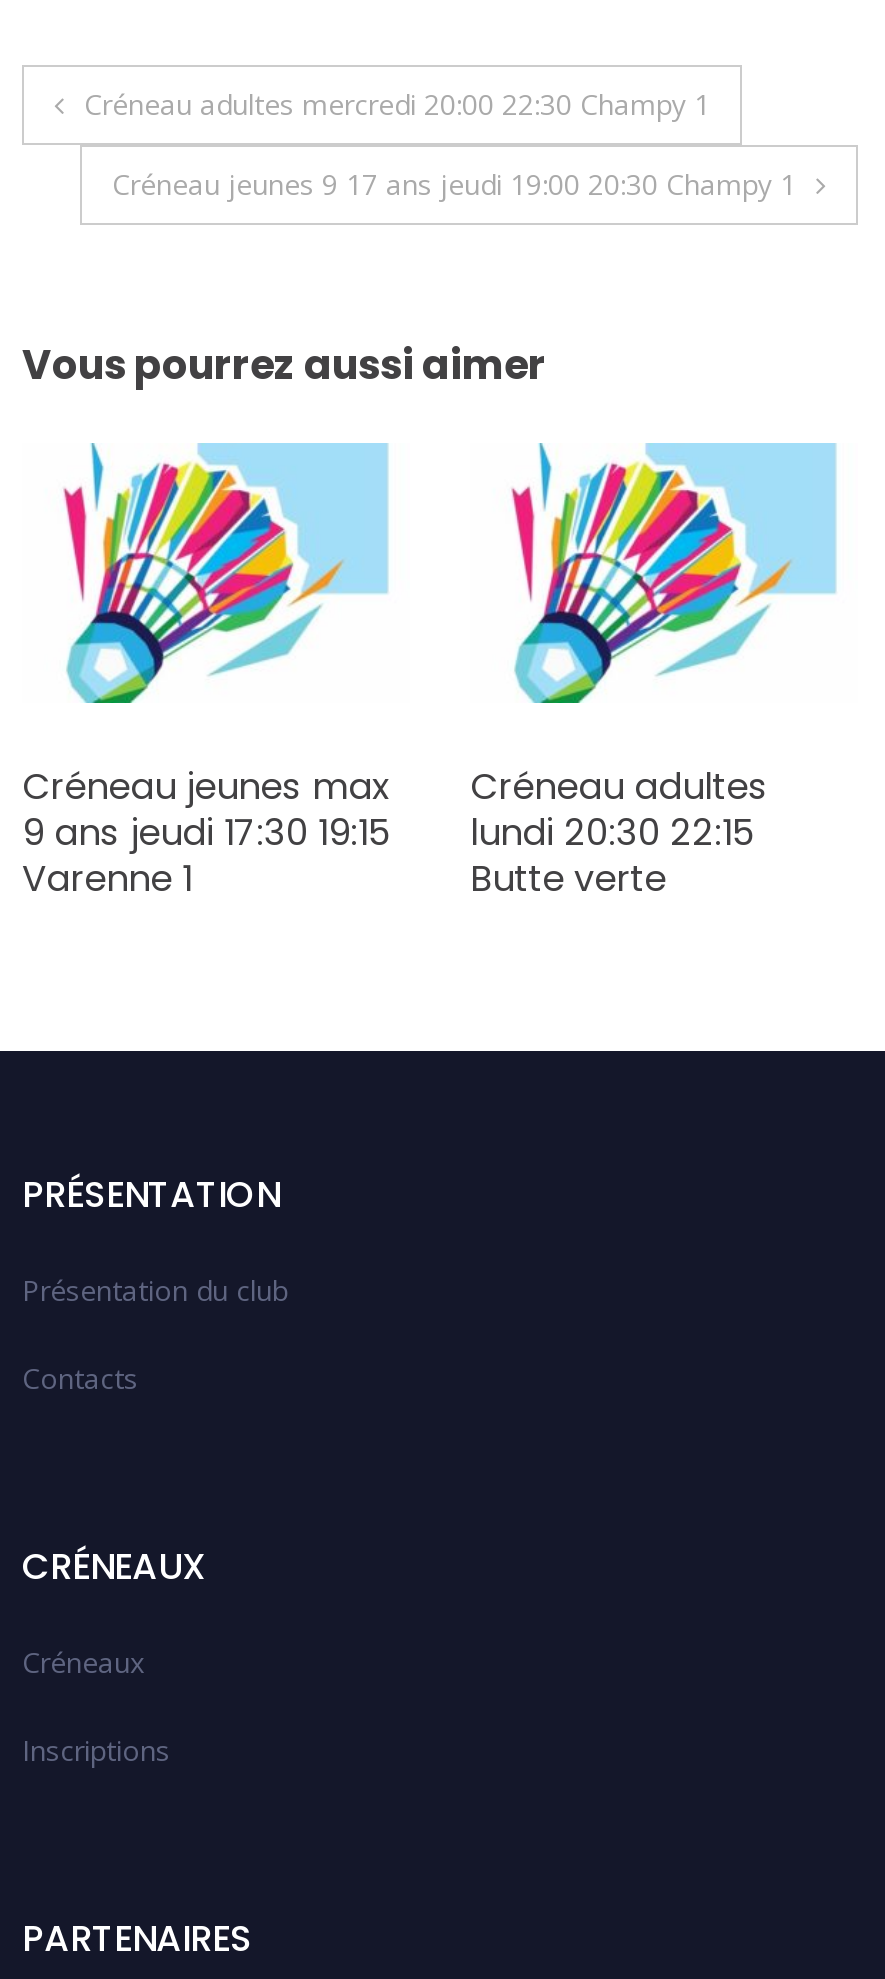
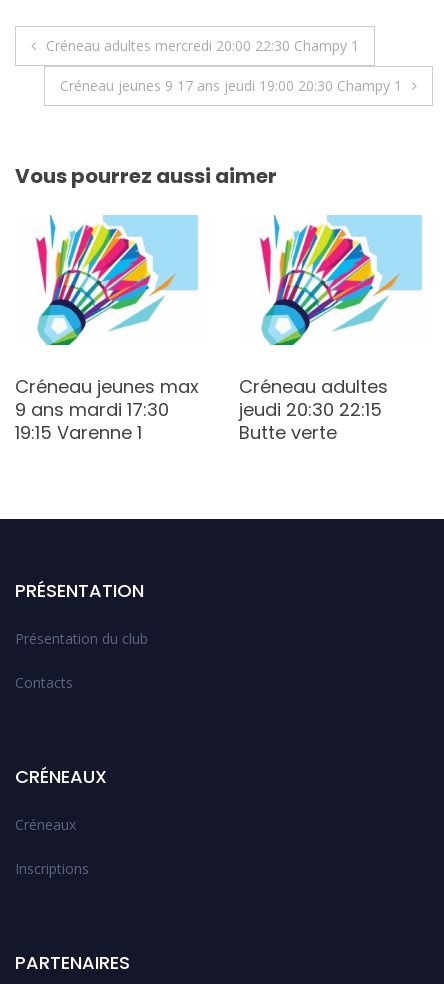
[22,807,392,903] 9 ans jeudi 17:30 19:15 | Varenne 1 -> [15,397,169,445] 9 ans mardi 17:30 | 19:15 Varenne 1
[470,807,756,857] lundi 20:30 22:15 -> [239,397,382,422] jeudi 20:30 22:15

